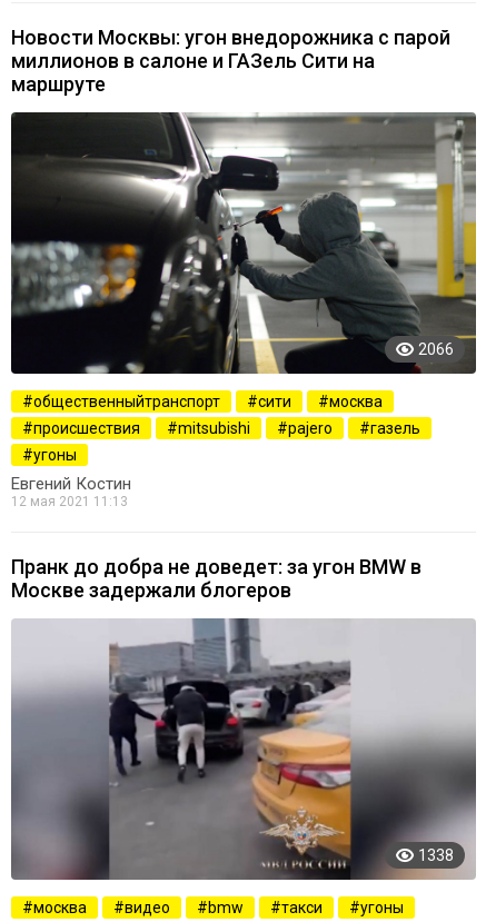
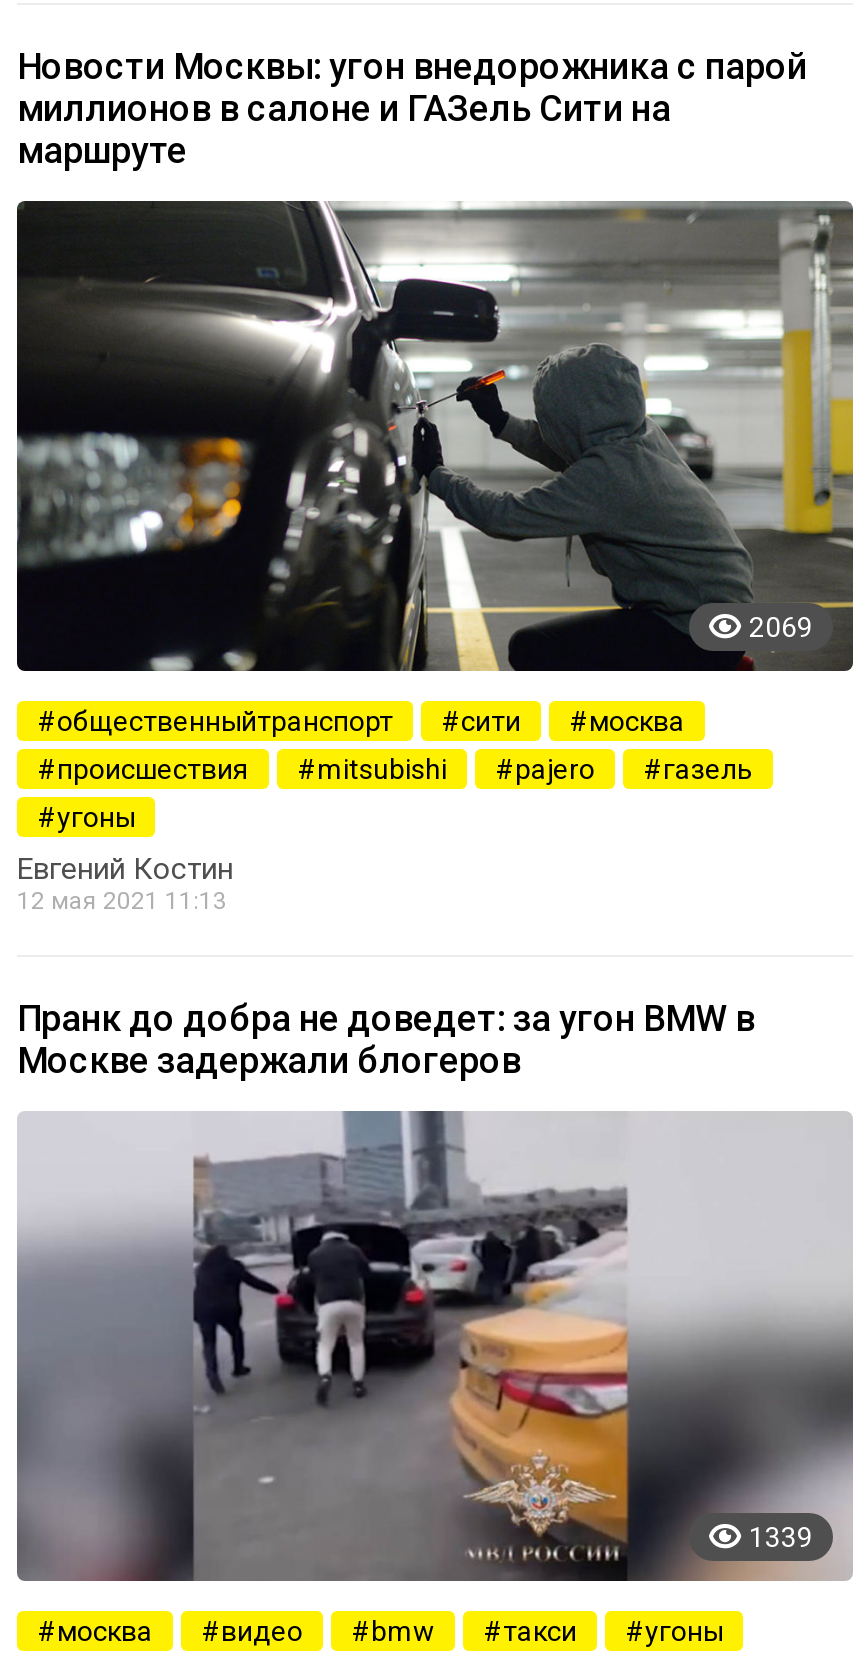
[418,341,454,358] 2066 -> [749,611,813,643] 2069
[418,847,454,865] 1338 -> [749,1522,813,1554] 1339

